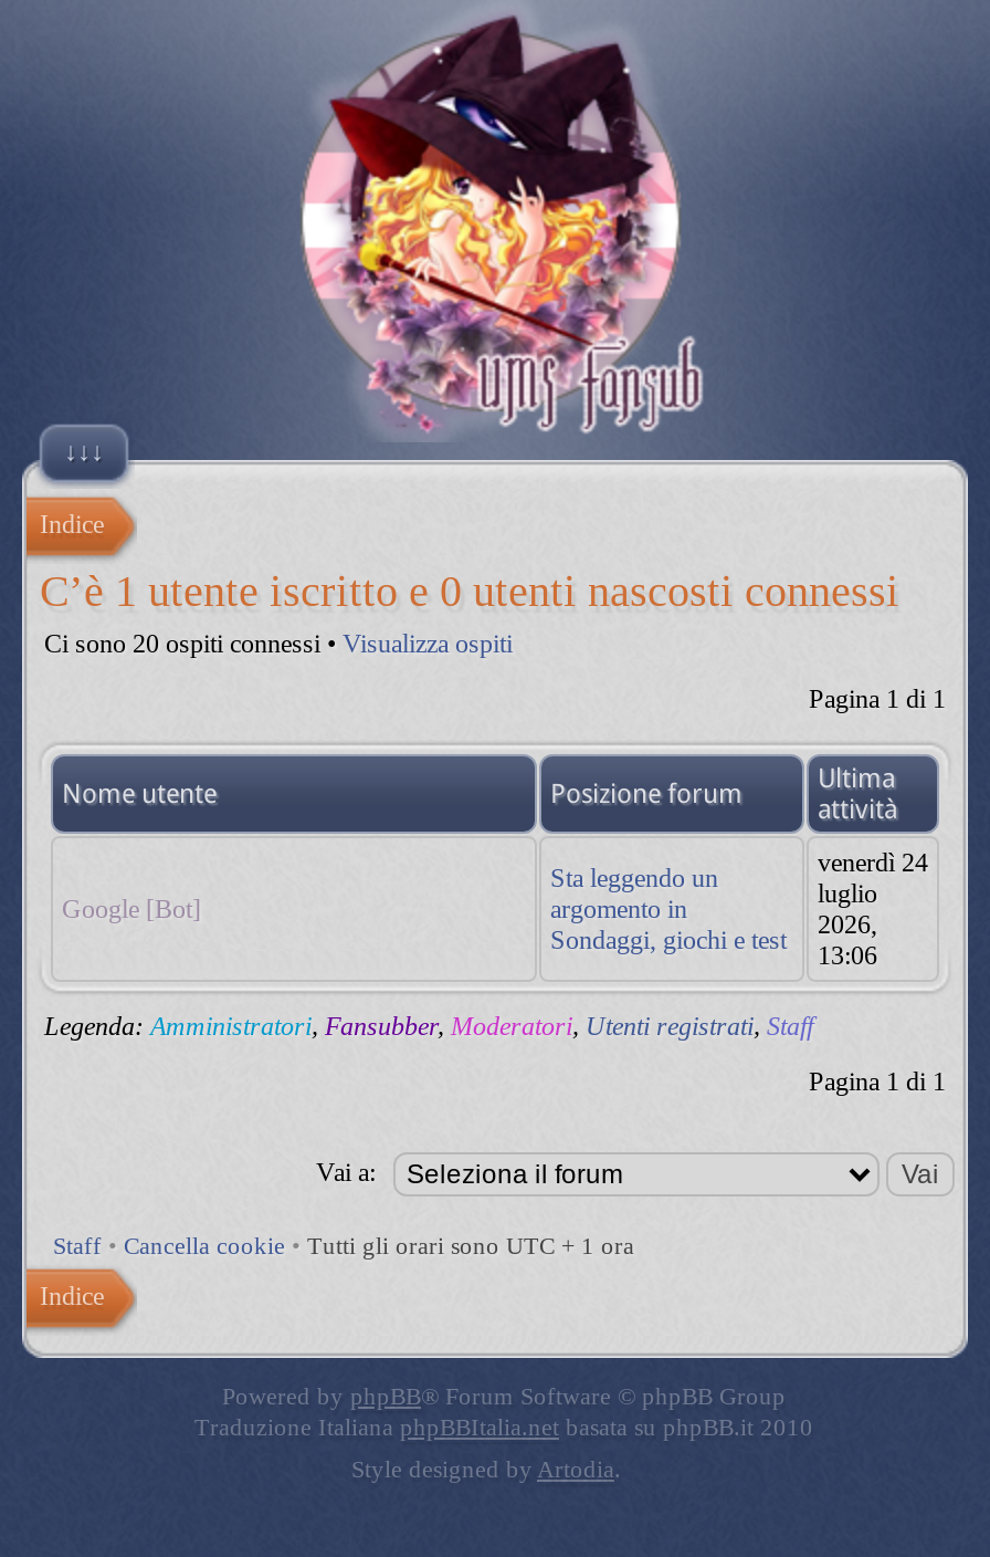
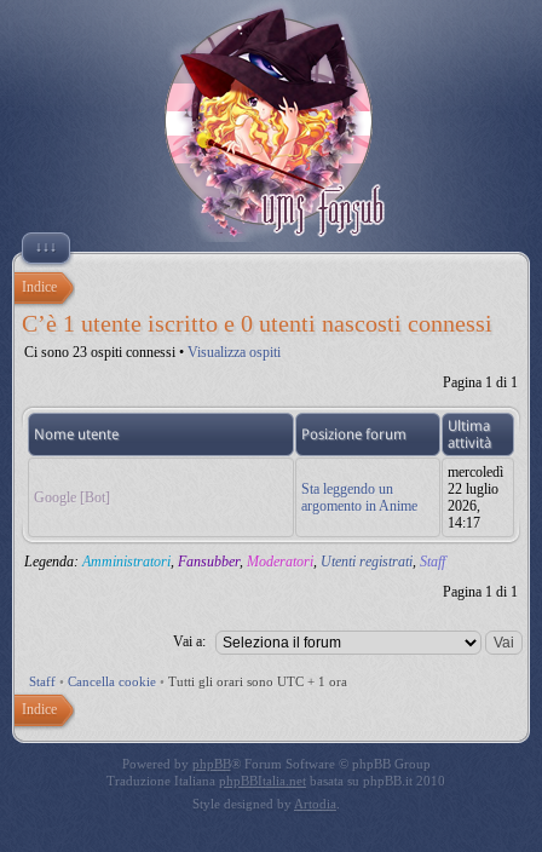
[44,628,513,659] Ci sono 20 ospiti connessi • Visualizza ospiti -> [24,344,281,361] Ci sono 23 ospiti connessi • Visualizza ospiti
[818,847,928,909] venerdì 24 | luglio -> [448,464,503,497] mercoledì | 22 luglio
[550,894,787,955] argomento in | Sondaggi, giochi e test -> [301,497,417,514] argomento in Anime
[818,940,877,971] 13:06 -> [448,514,480,531] 14:17

